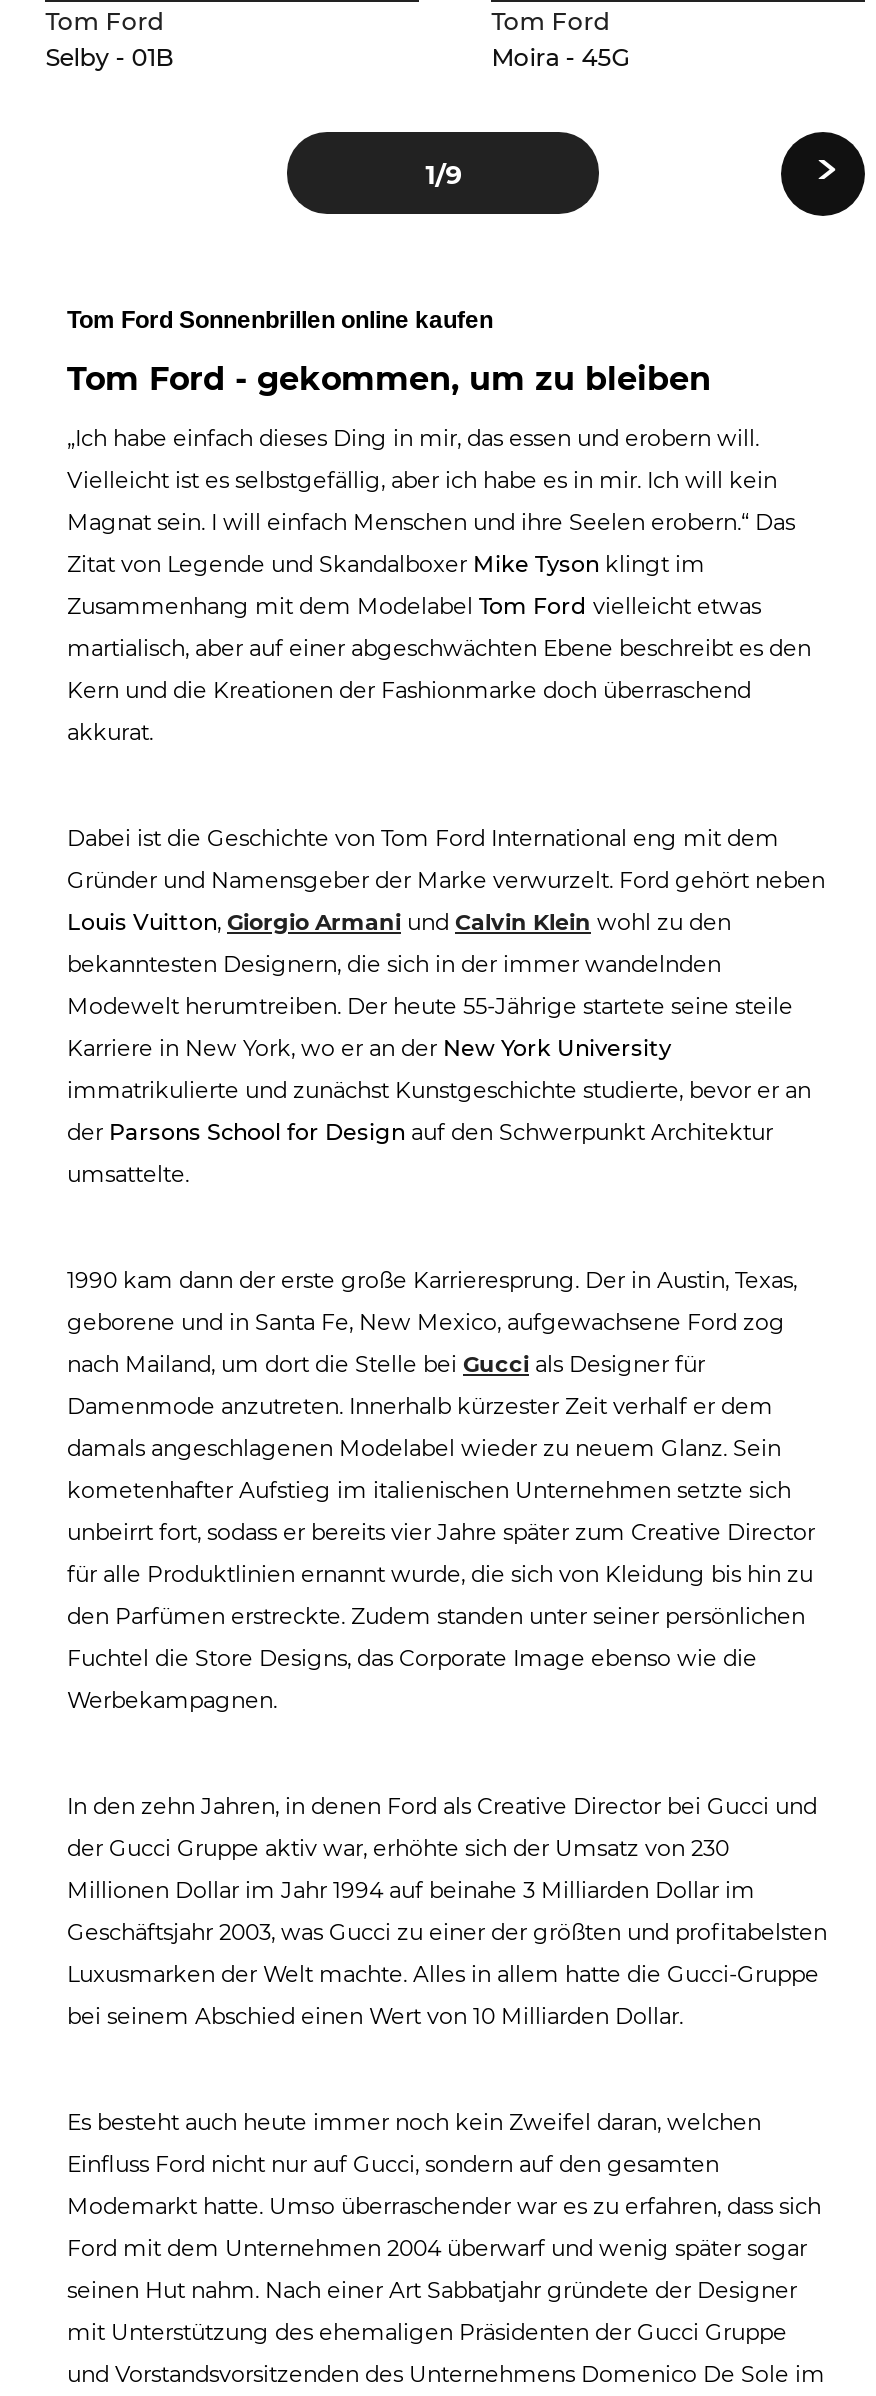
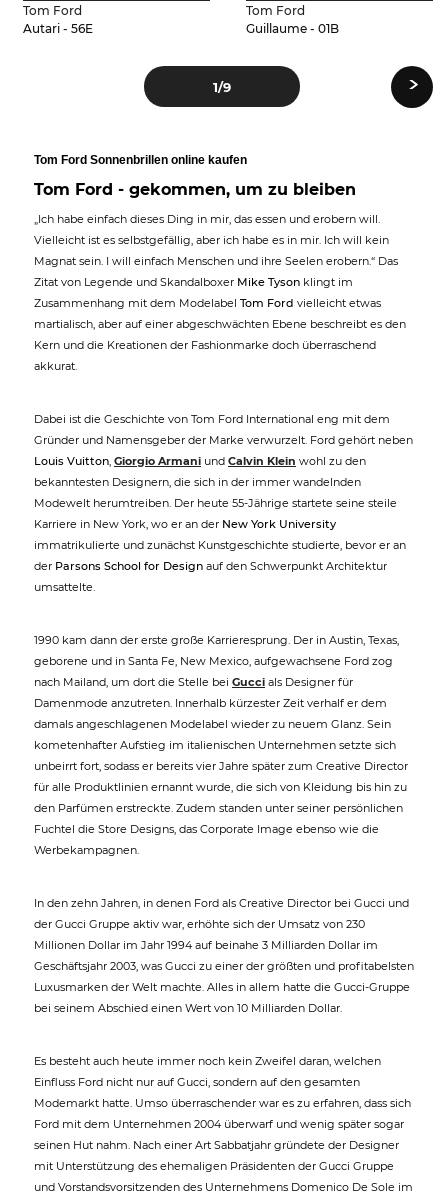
[45,42,173,72] Selby - 01B -> [23,21,93,36] Autari - 56E
[491,42,629,72] Moira - 45G -> [246,21,339,36] Guillaume - 01B

